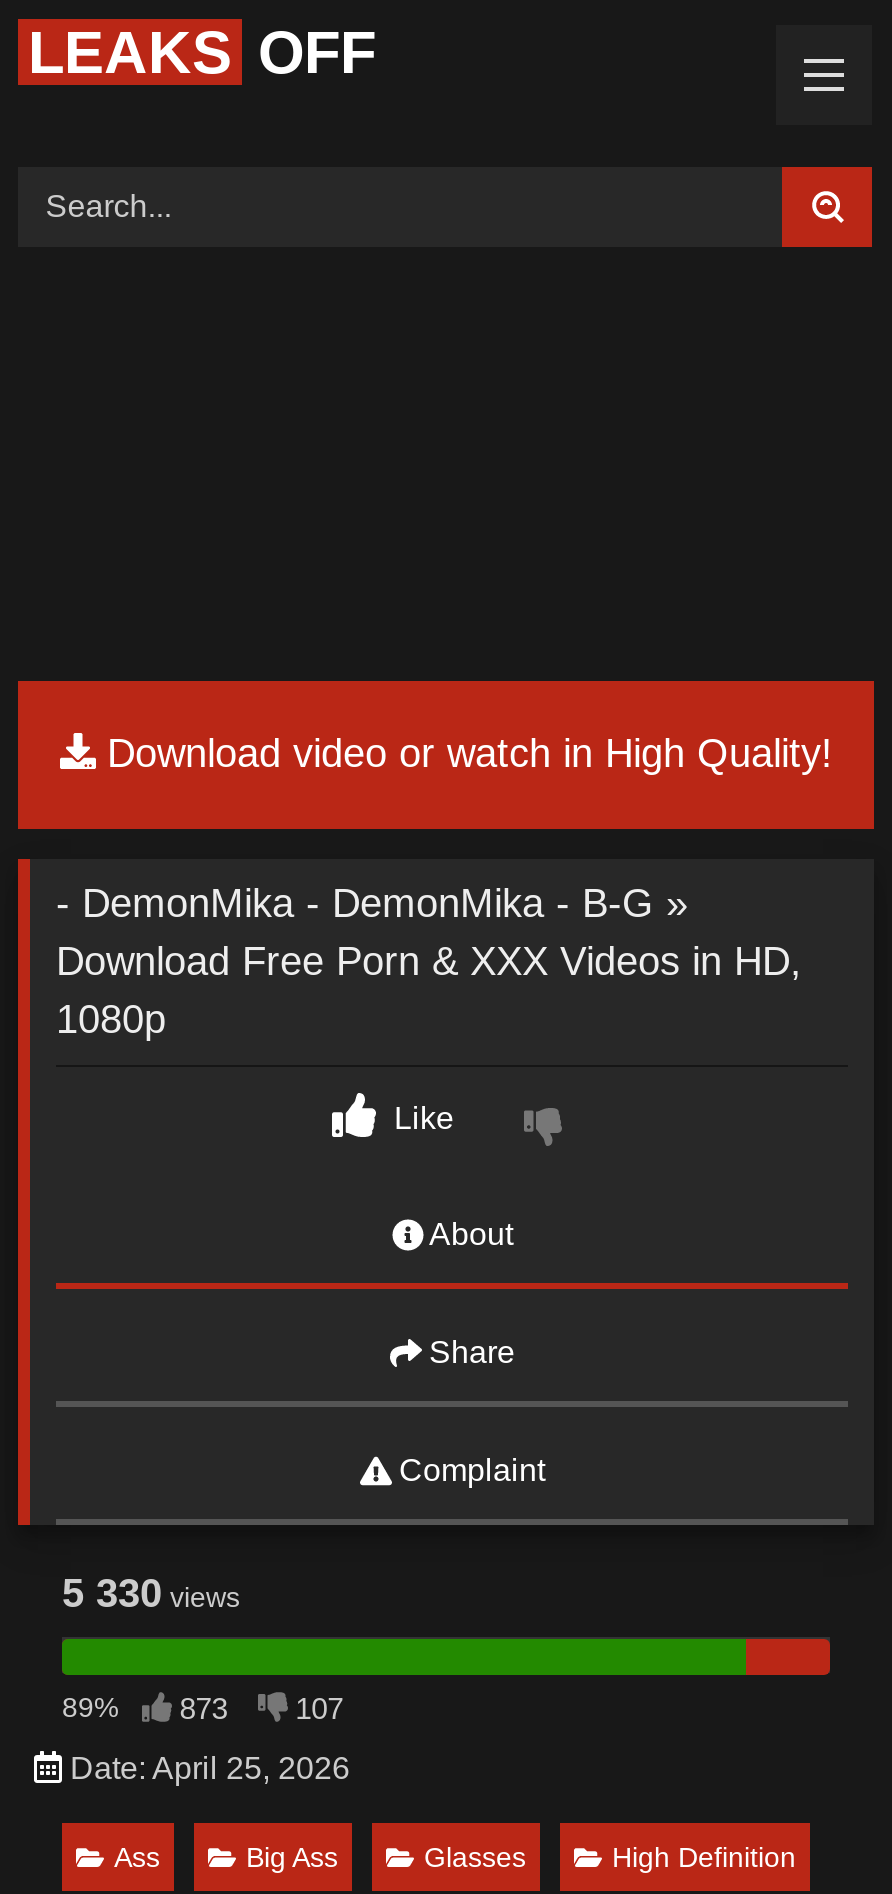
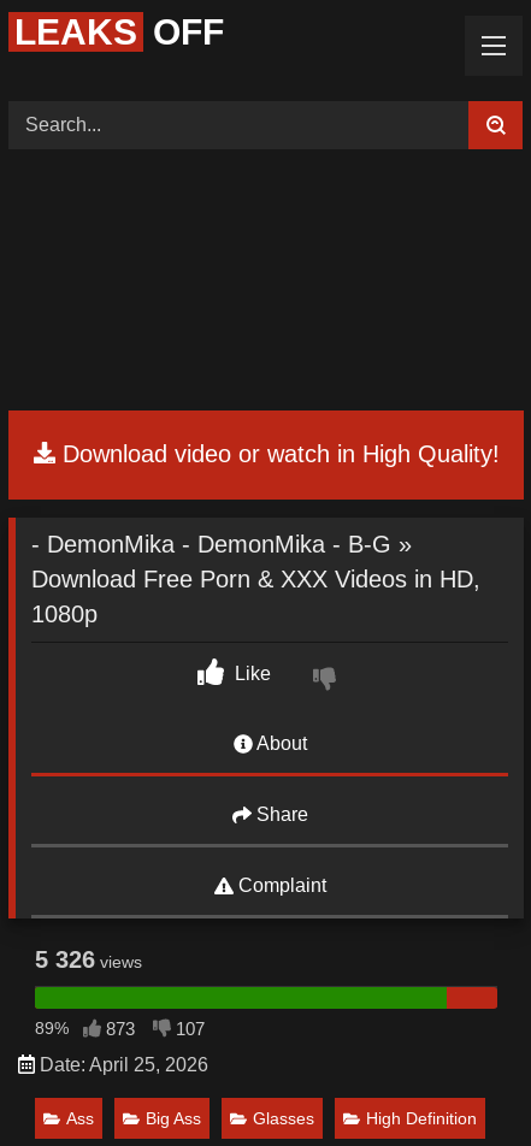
[62,1570,240,1614] 5 330 views -> [35,946,142,972] 5 326 views

